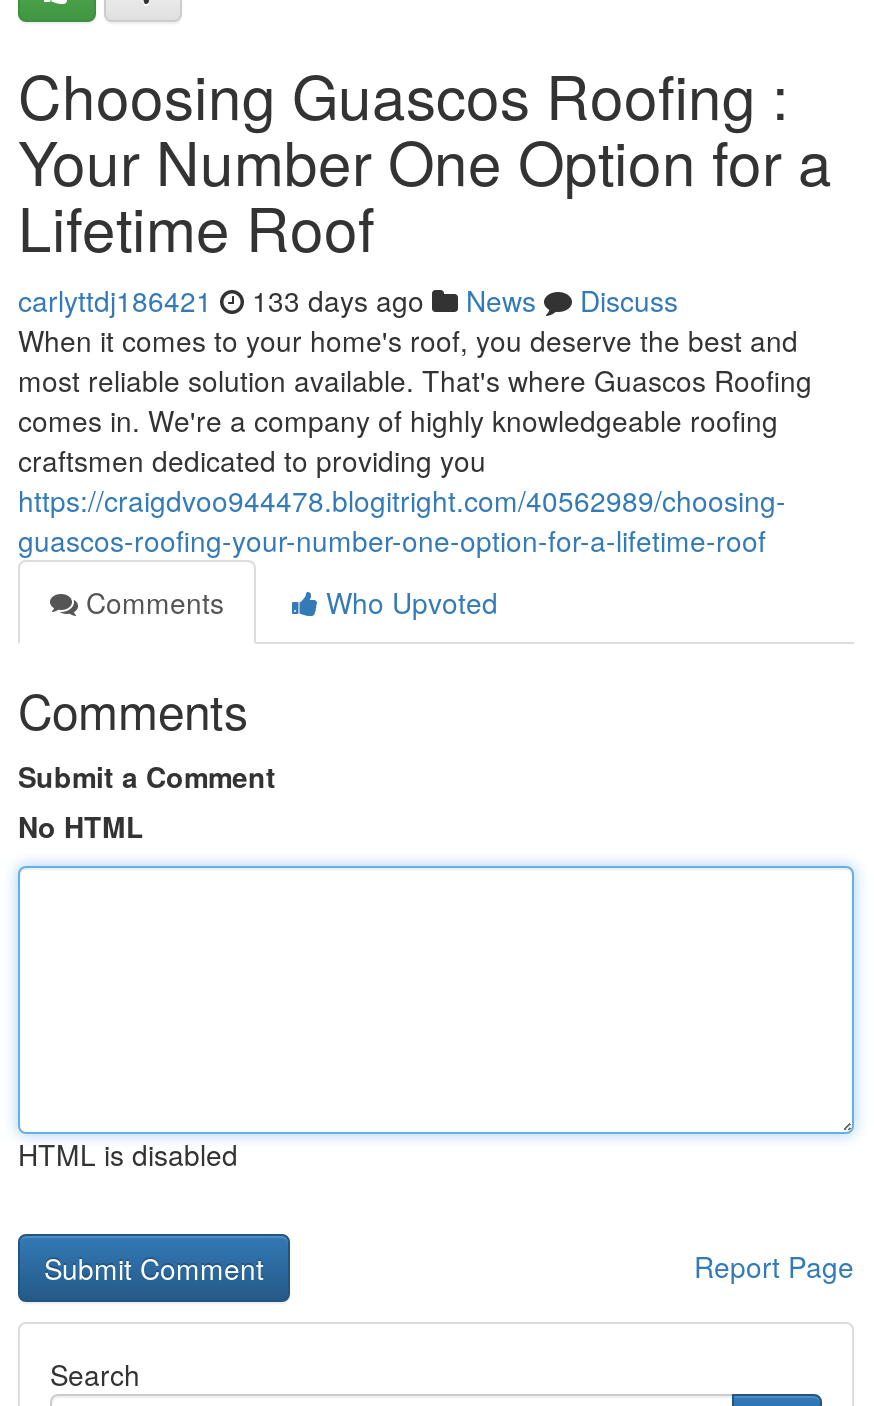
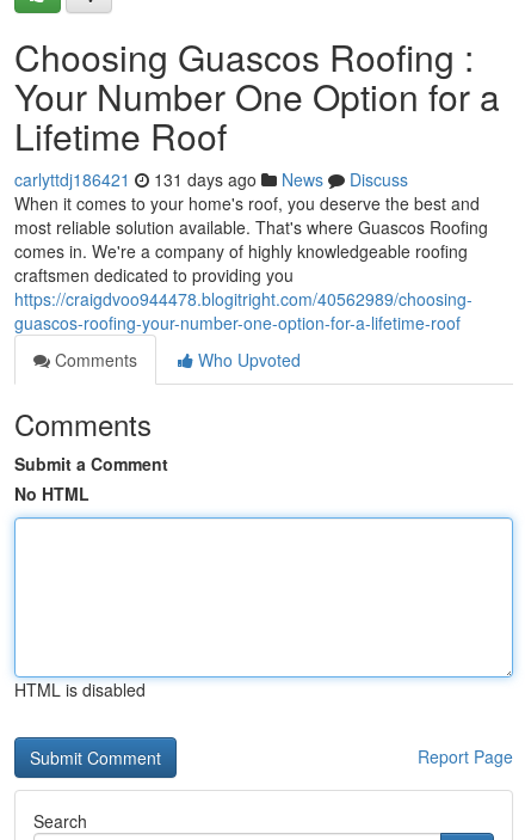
[18,280,678,320] carlyttdj186421 133 days ago News Discuss -> [14,167,408,191] carlyttdj186421 131 days ago News Discuss

